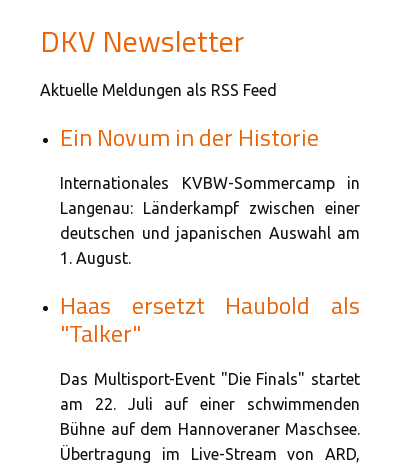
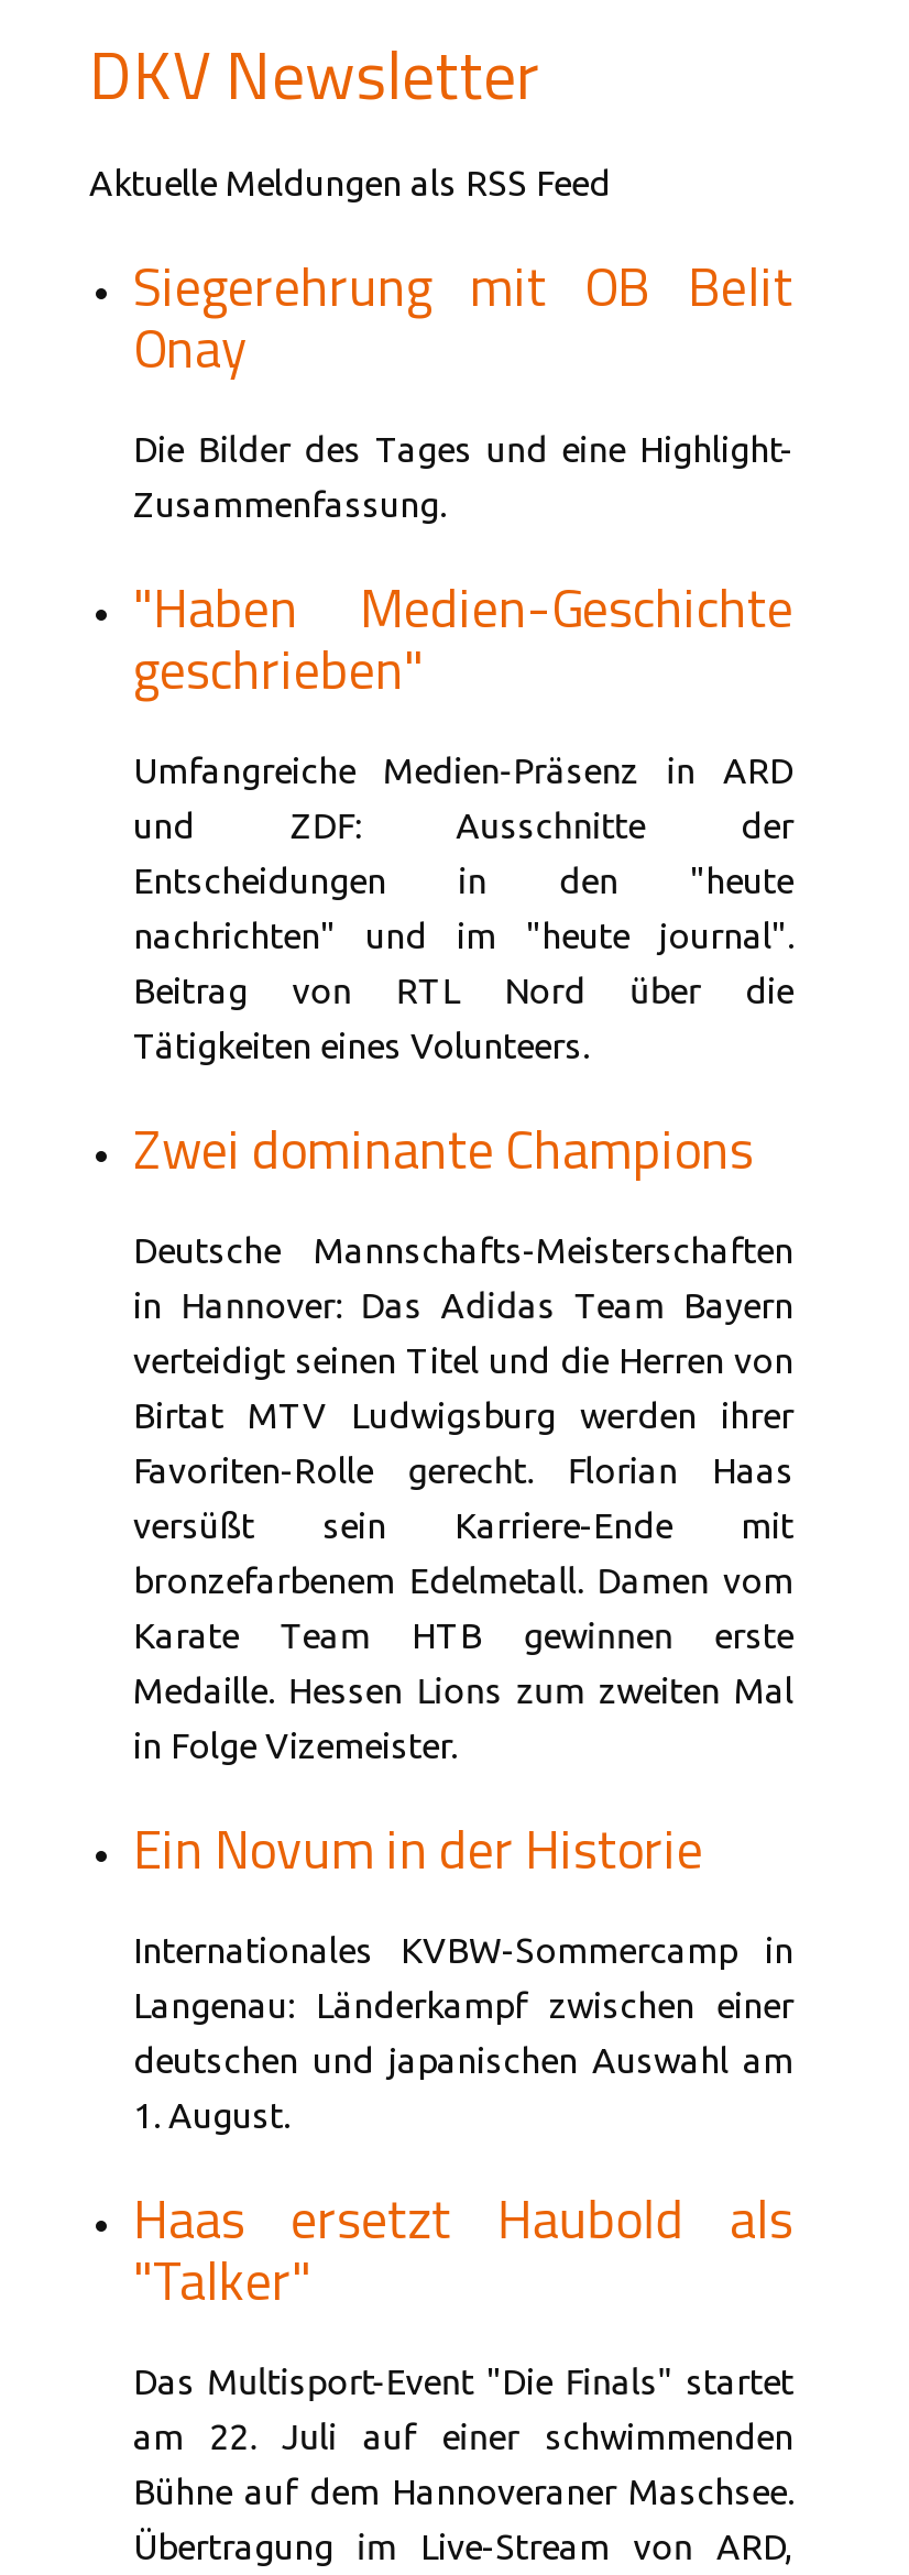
none -> [133,247,793,1765] Siegerehrung mit OB Belit | Onay | Die Bilder des Tages und eine Highlight- | Zusammenfassung. | "Haben Medien-Geschichte | geschrieben" | Umfangreiche Medien-Präsenz in ARD | und ZDF: Ausschnitte der | Entscheidungen in den "heute | nachrichten" und im "heute journal". | Beitrag von RTL Nord über die | Tätigkeiten eines Volunteers. | Zwei dominante Champions | Deutsche Mannschafts-Meisterschaften | in Hannover: Das Adidas Team Bayern | verteidigt seinen Titel und die Herren von | Birtat MTV Ludwigsburg werden ihrer | Favoriten-Rolle gerecht. Florian Haas | versüßt sein Karriere-Ende mit | bronzefarbenem Edelmetall. Damen vom | Karate Team HTB gewinnen erste | Medaille. Hessen Lions zum zweiten Mal | in Folge Vizemeister.

